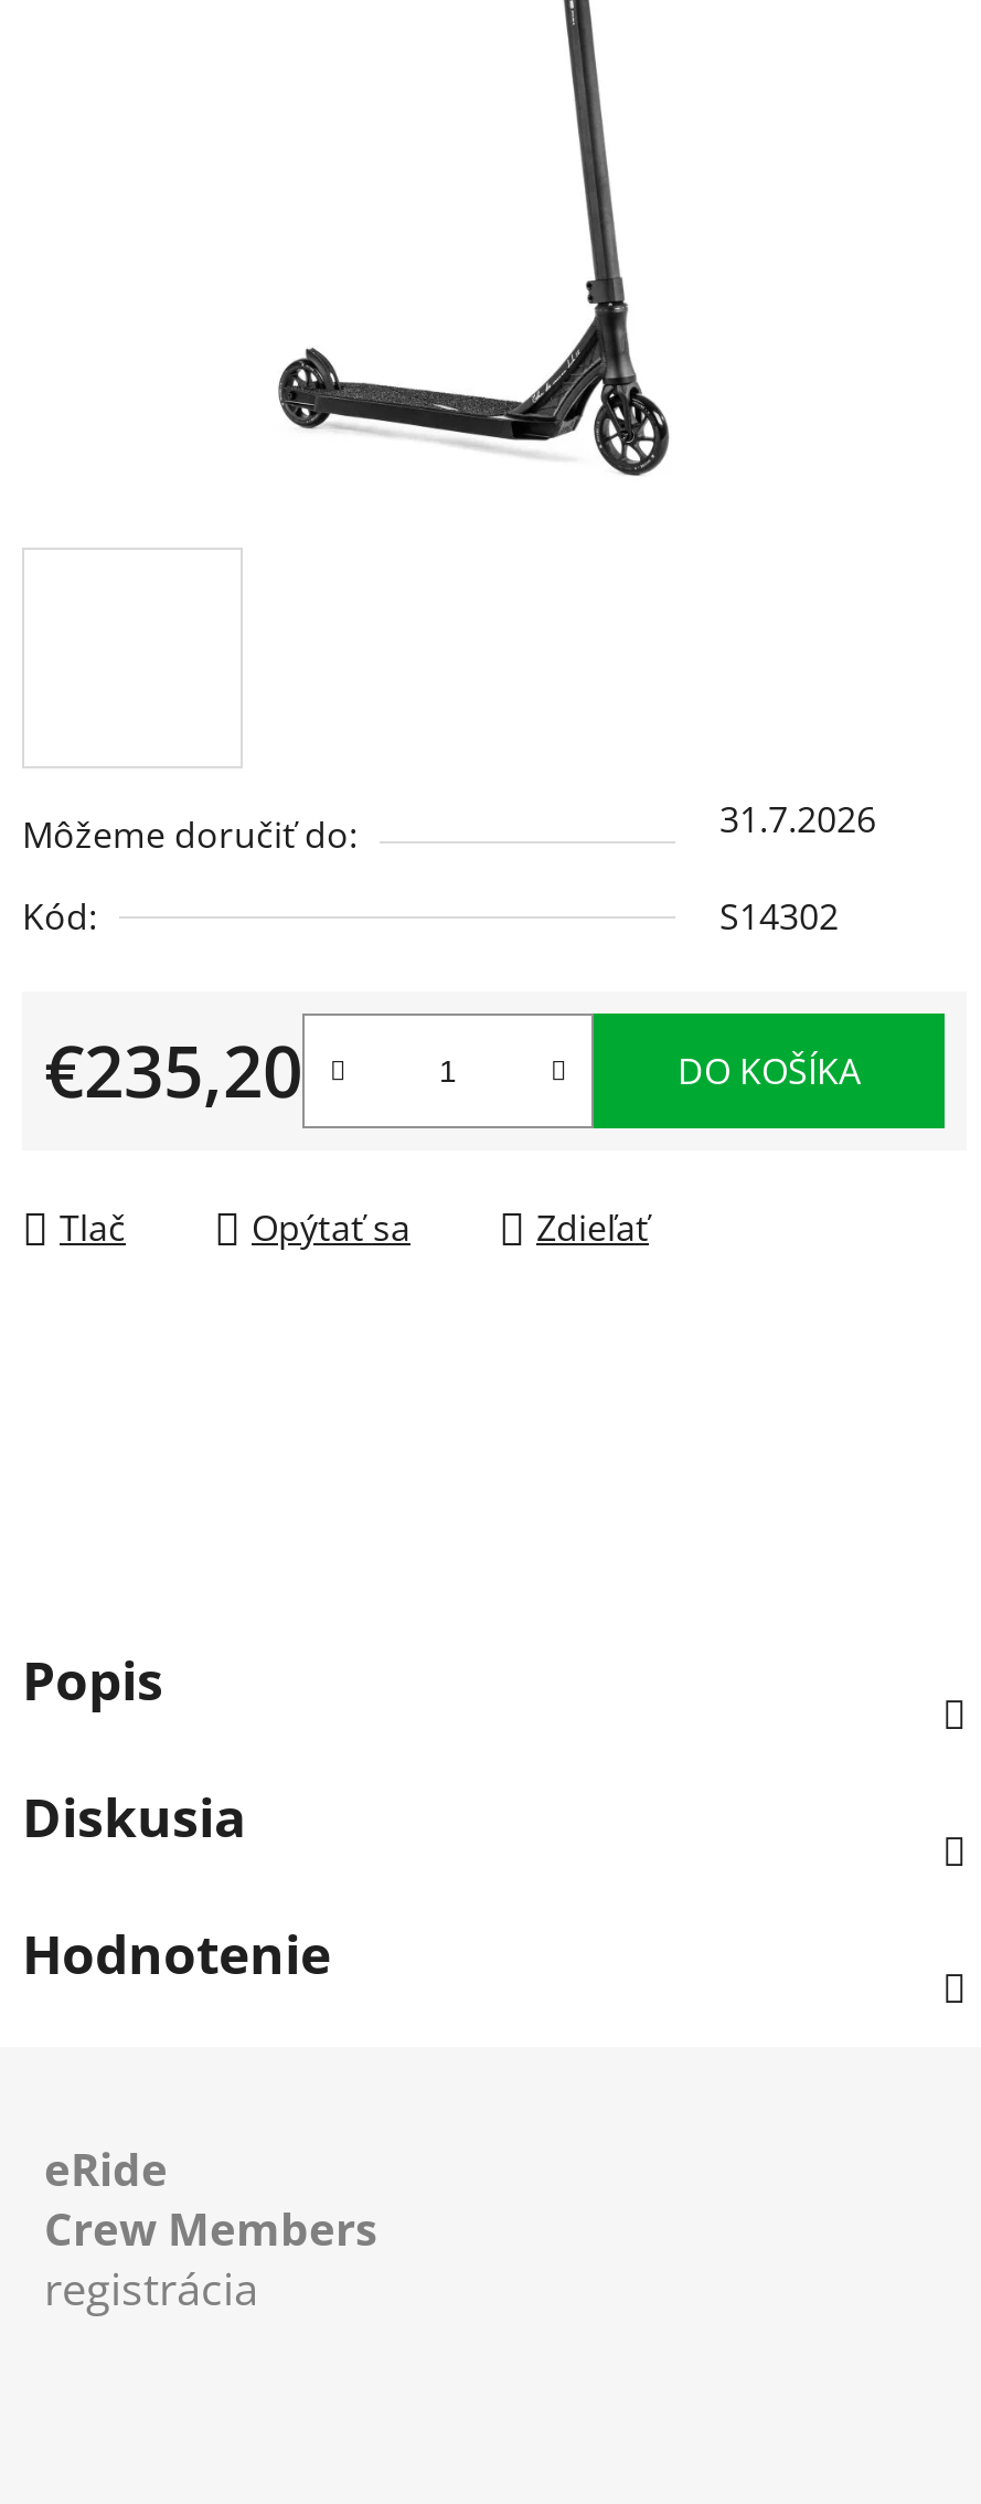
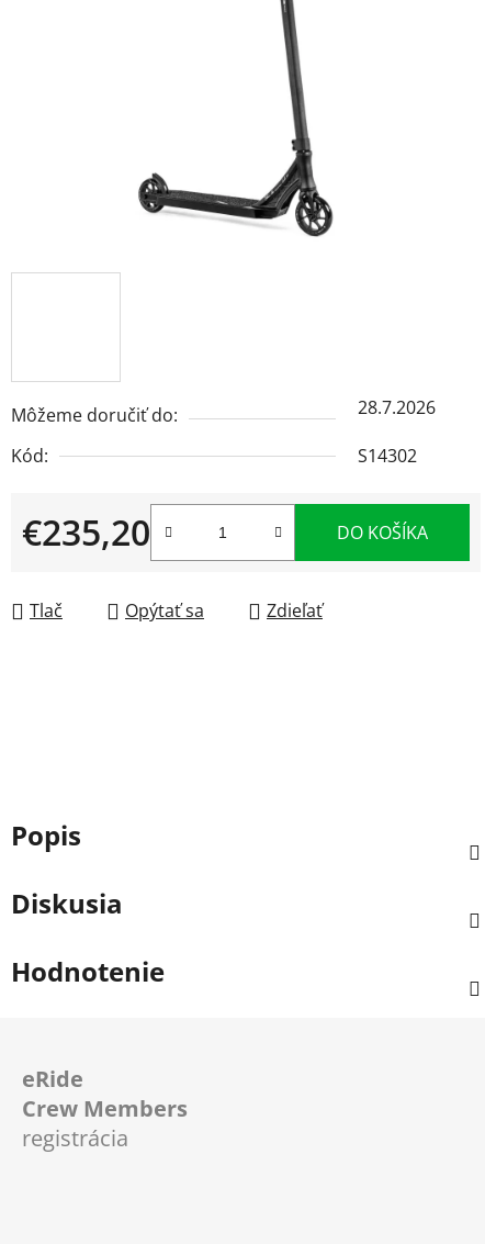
[719,795,876,844] 31.7.2026 -> [358,395,436,420] 28.7.2026

